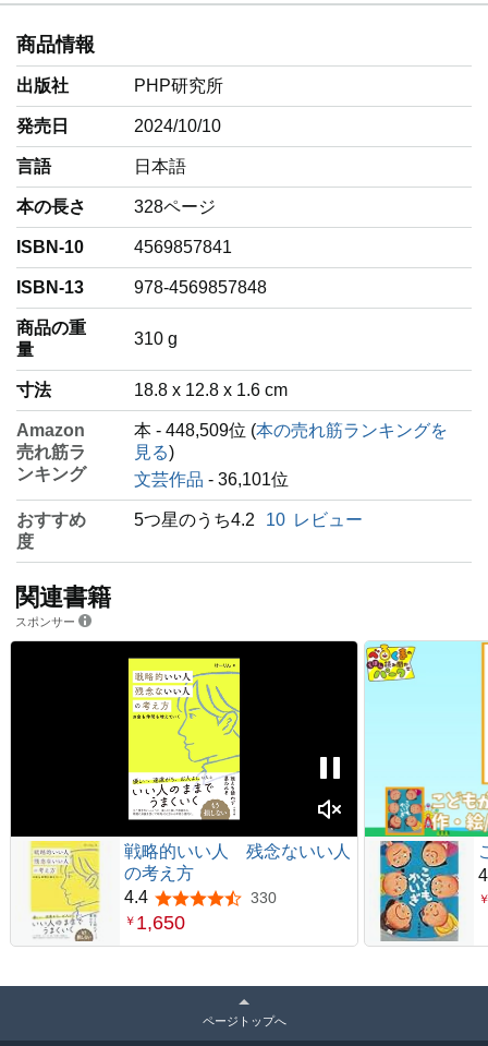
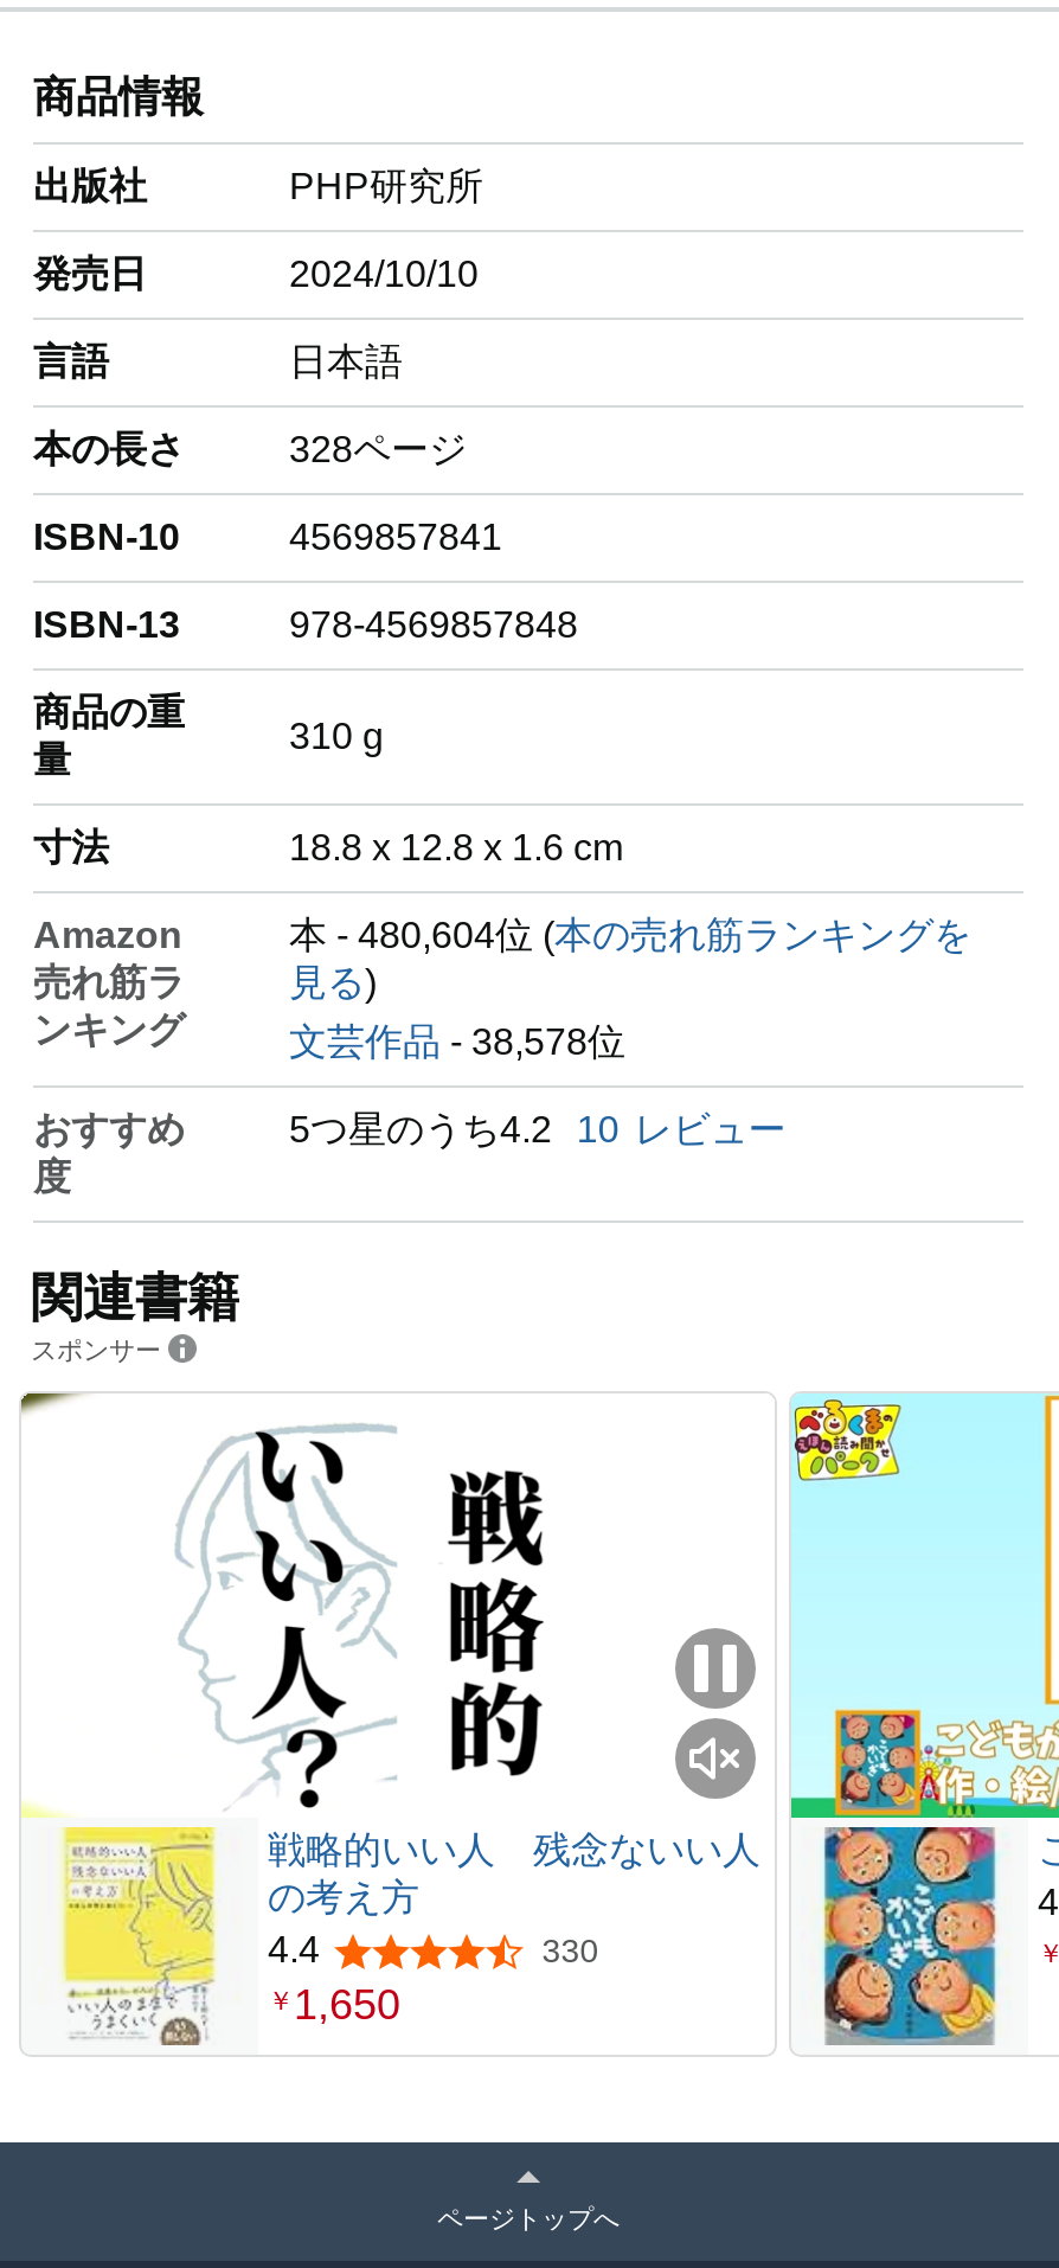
[134,421,448,440] 本 - 448,509位 (本の売れ筋ランキングを -> [289,915,971,956] 本 - 480,604位 (本の売れ筋ランキングを
[134,470,289,489] 文芸作品- 36,101位 -> [289,1022,625,1062] 文芸作品- 38,578位
[10,640,358,838] [image] -> [19,1391,775,1818] [image]

